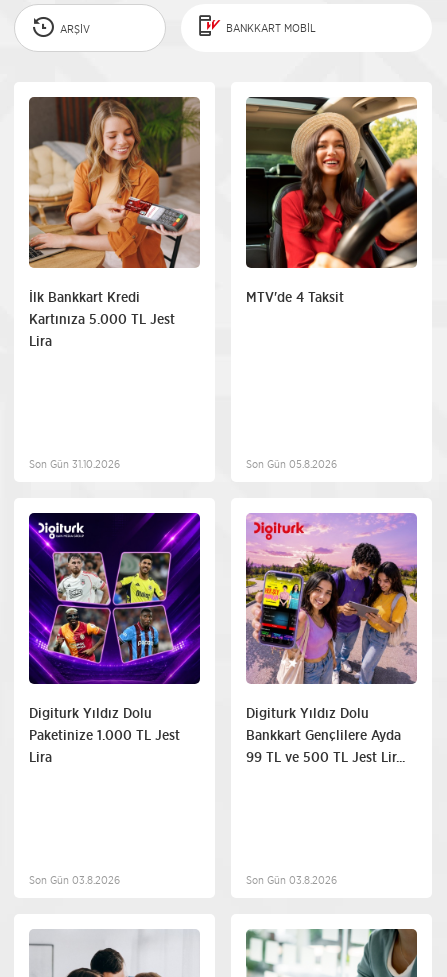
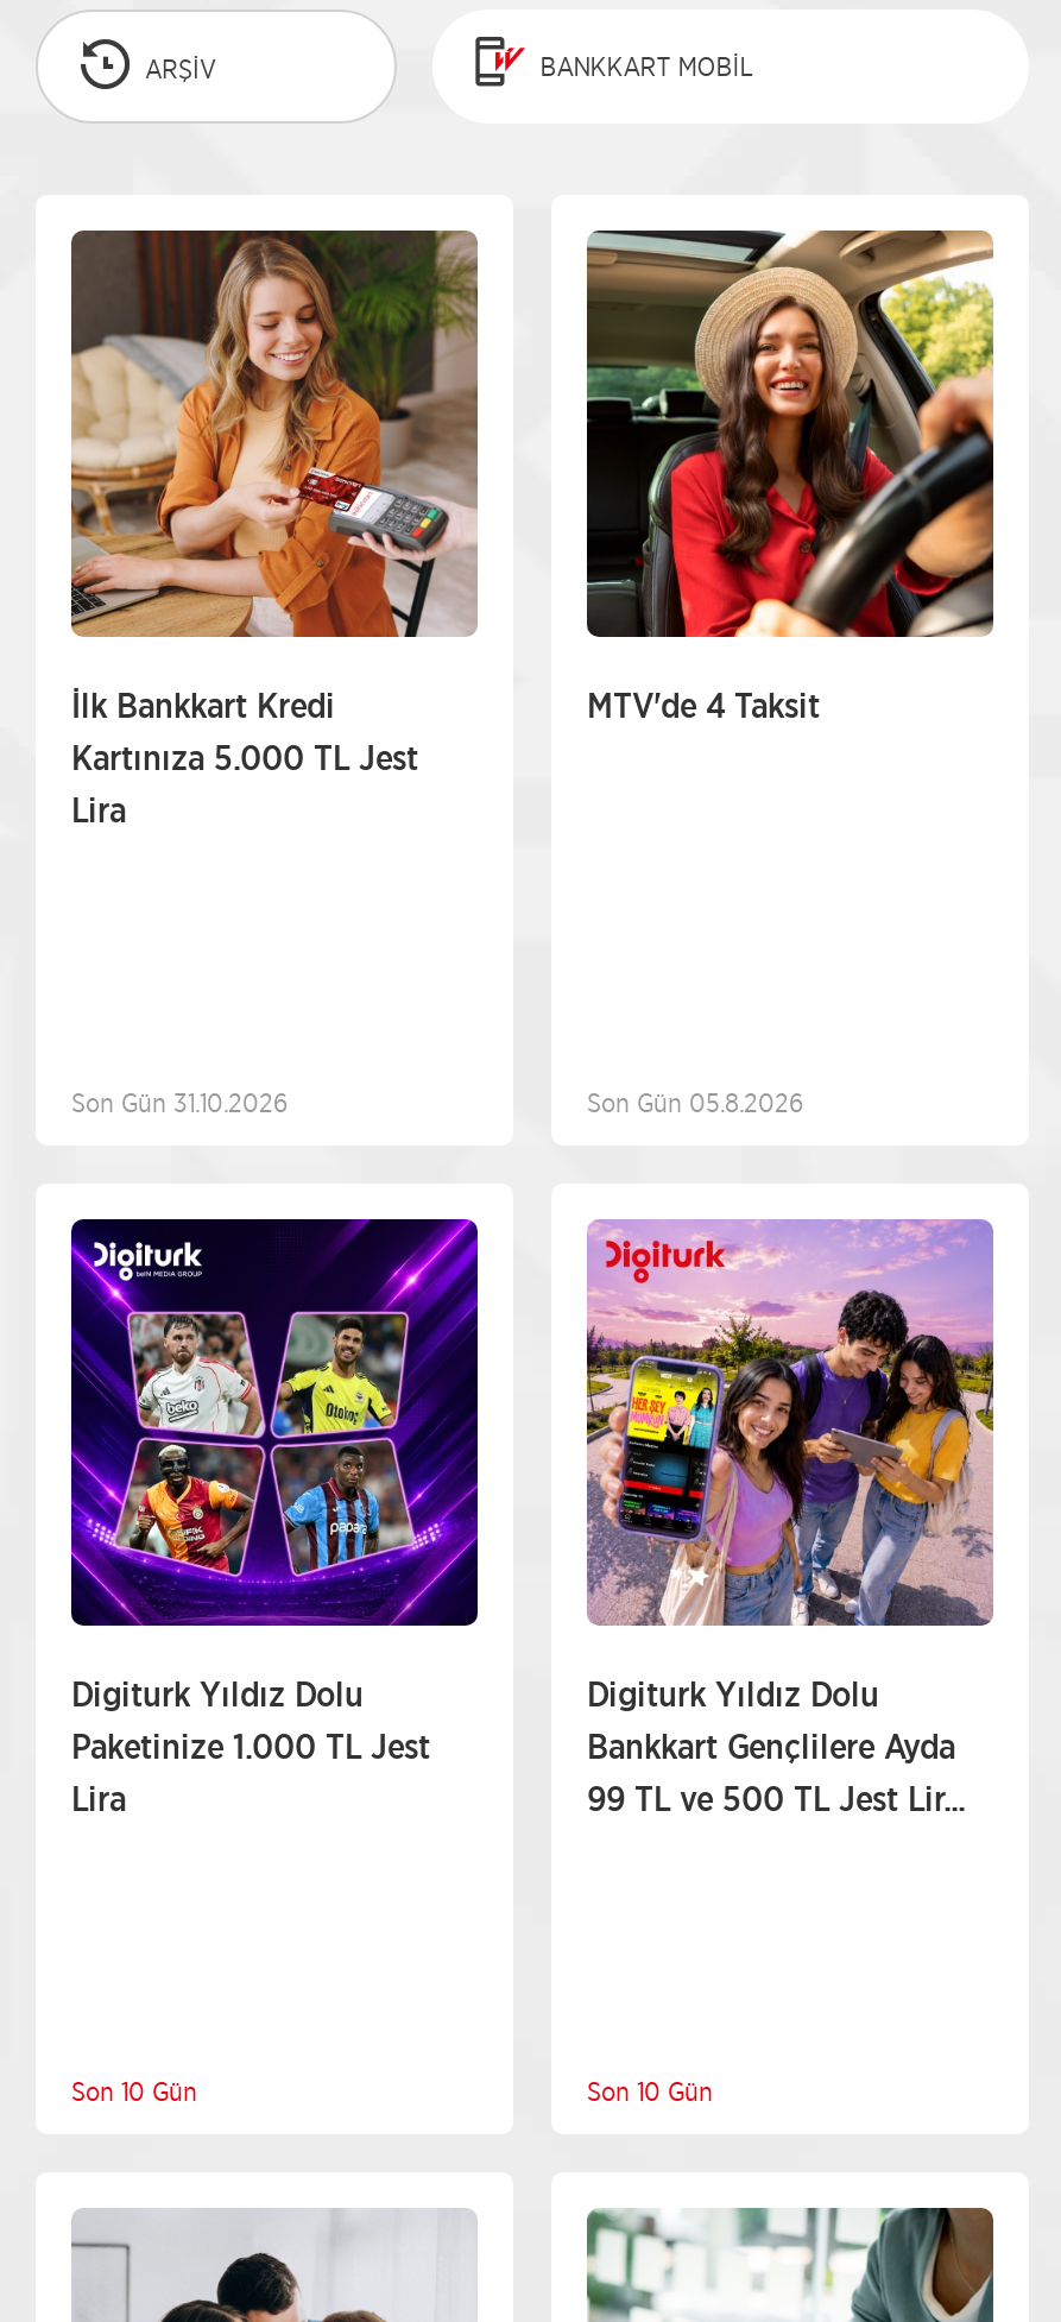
[29,874,120,887] Son Gün 03.8.2026 -> [71,2077,197,2108] Son 10 Gün
[246,874,337,887] Son Gün 03.8.2026 -> [587,2077,713,2108] Son 10 Gün

